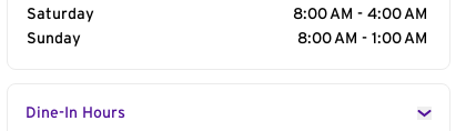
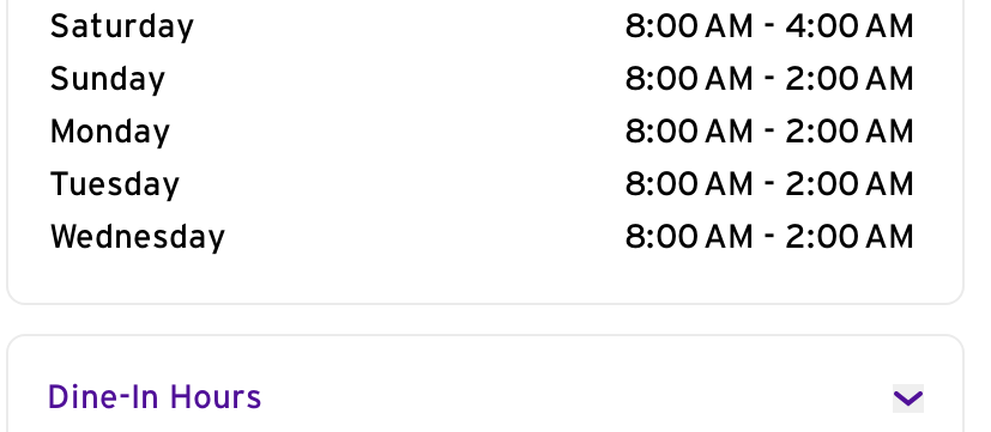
[297,31,427,47] 8:00 AM - 1:00 AM -> [49,63,914,255] 8:00 AM - 2:00 AM | Monday | 8:00 AM - 2:00 AM | Tuesday | 8:00 AM - 2:00 AM | Wednesday | 8:00 AM - 2:00 AM

